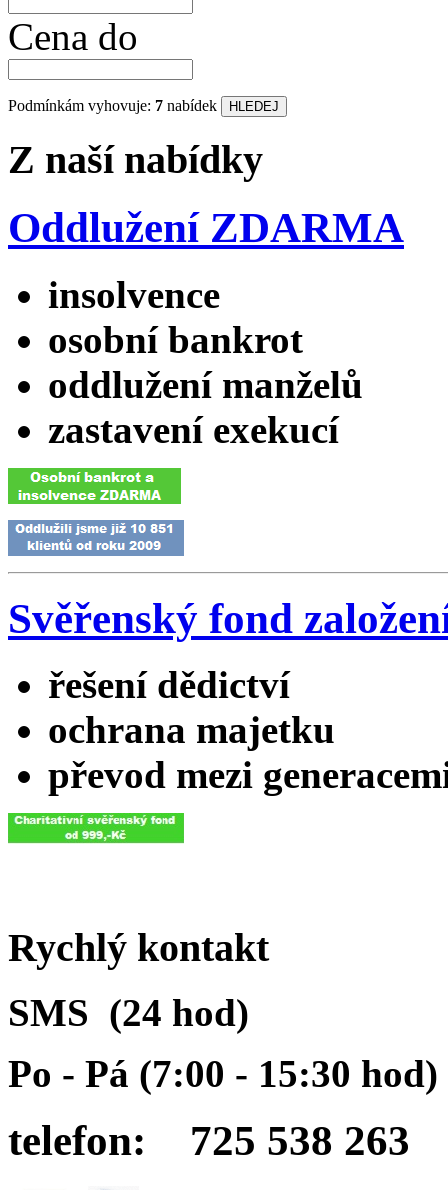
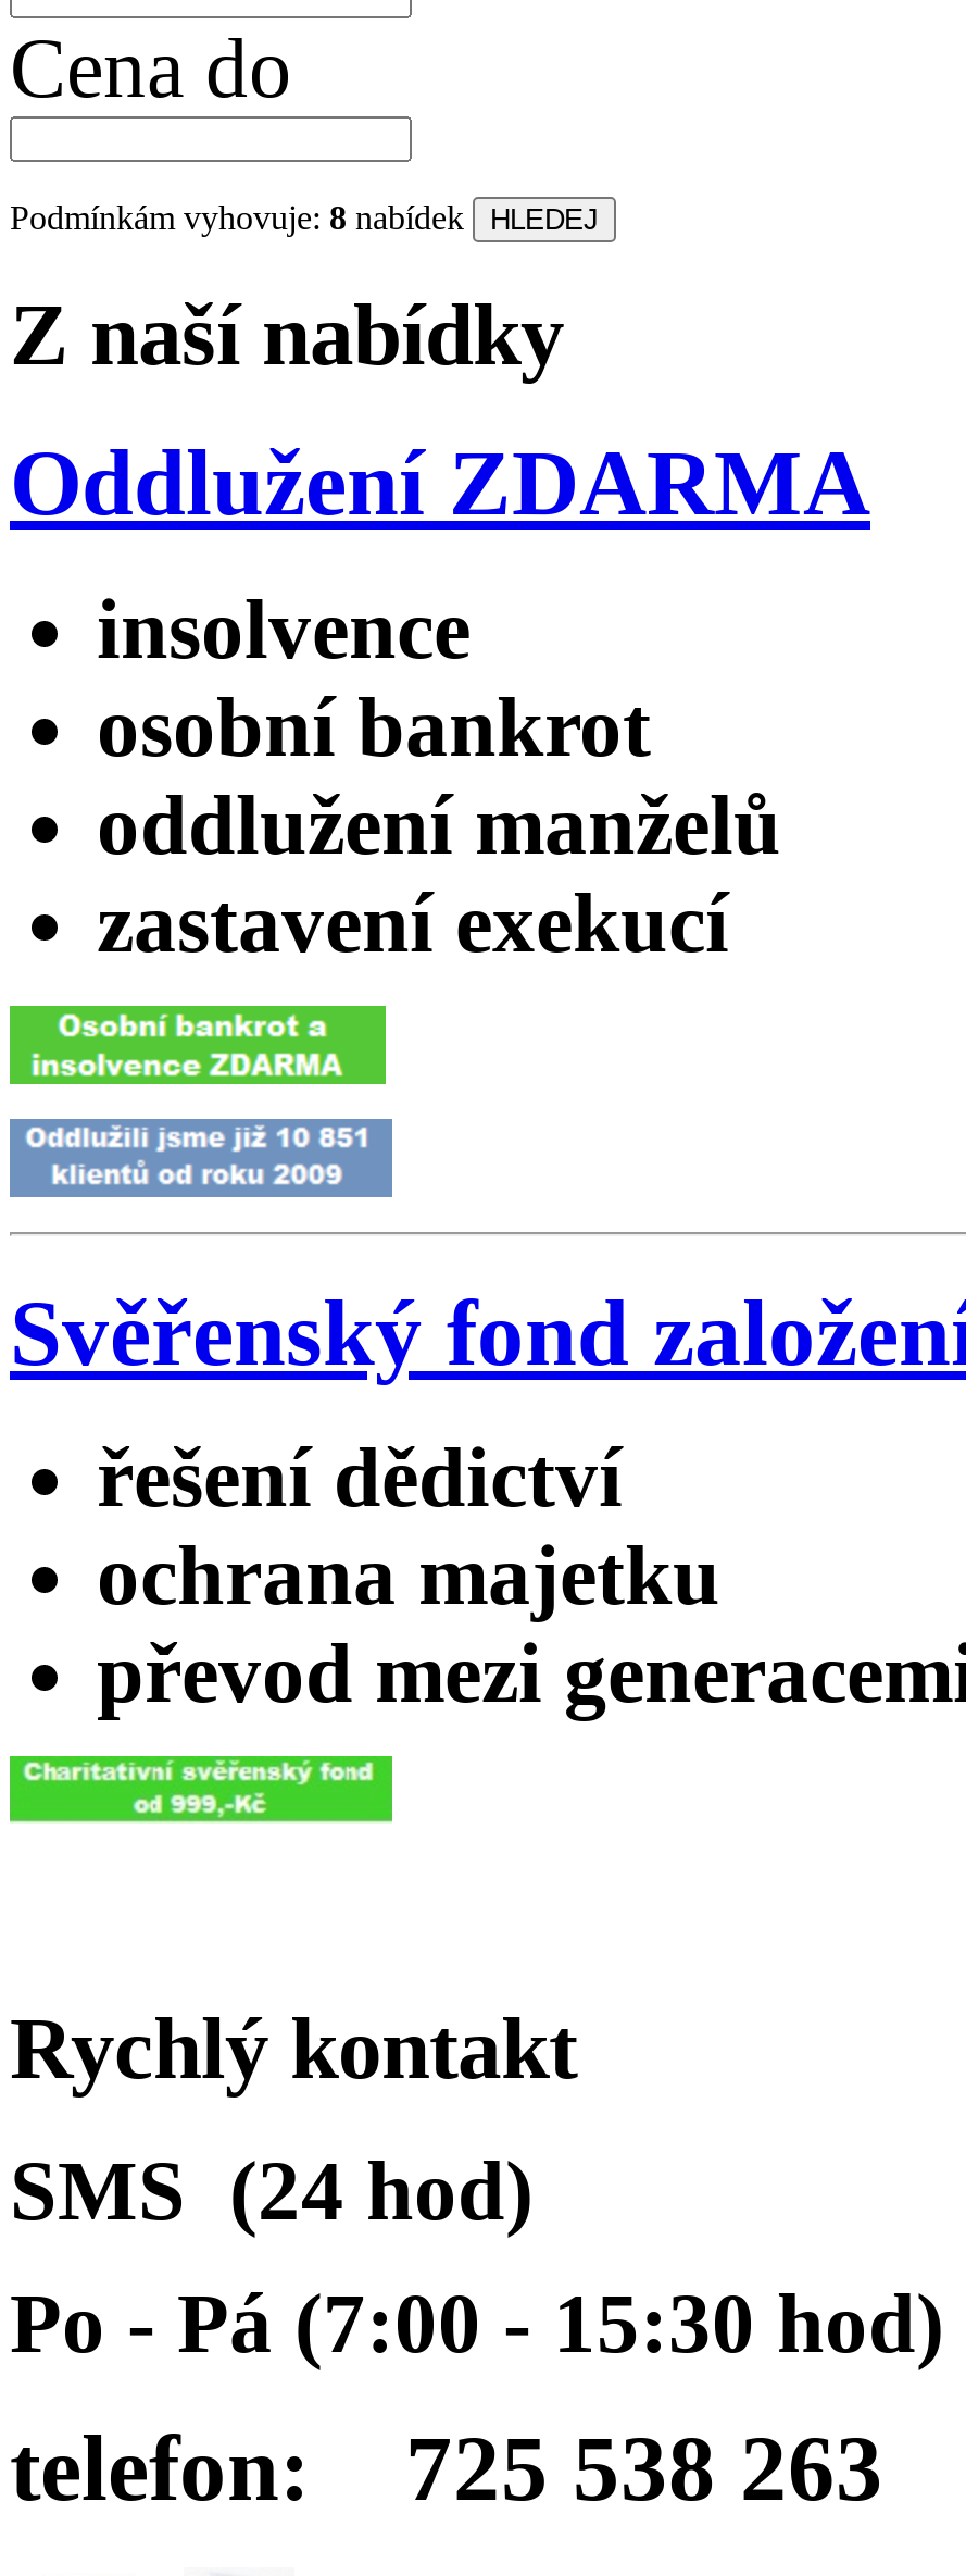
[8,97,217,114] Podmínkám vyhovuje: 7 nabídek -> [10,199,464,236] Podmínkám vyhovuje: 8 nabídek

